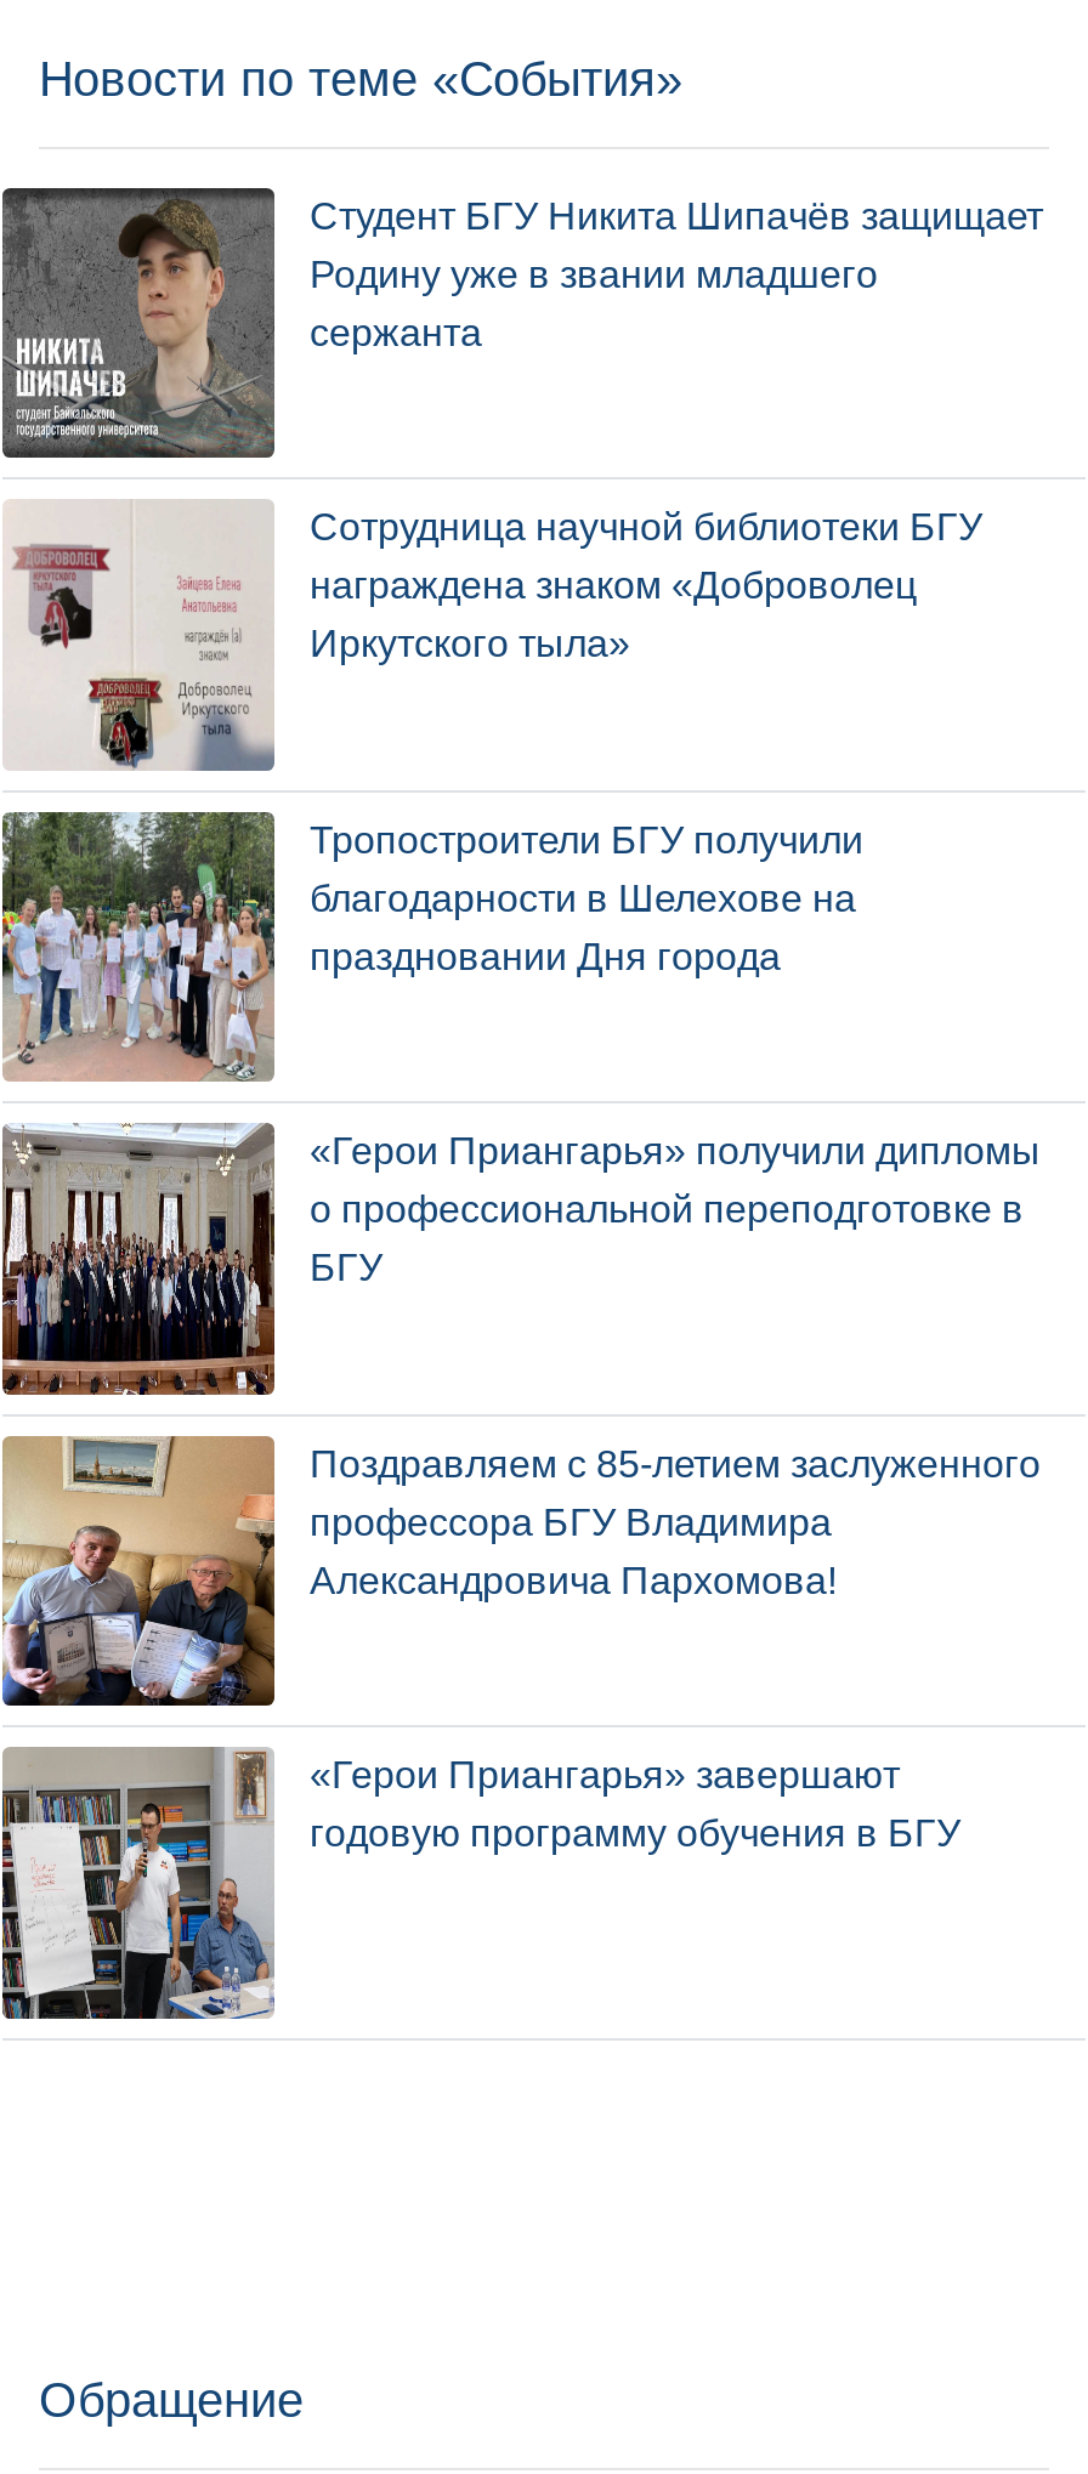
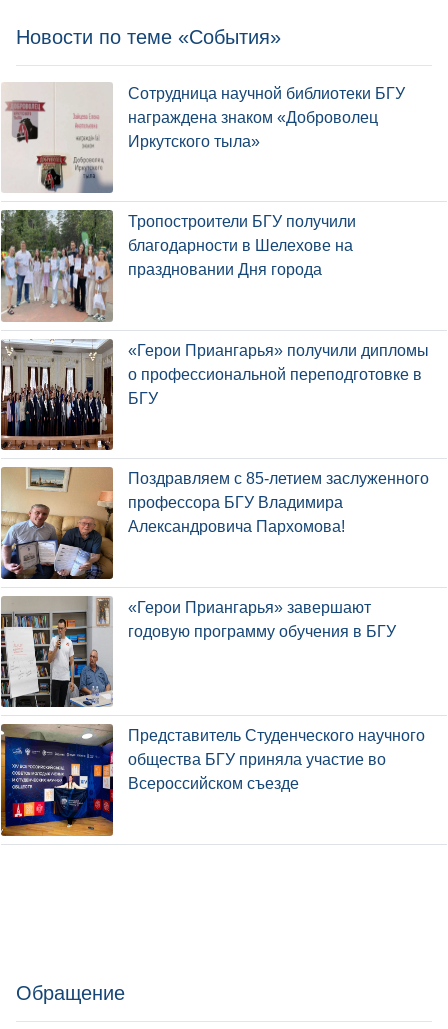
[7,186,1043,460] [image] | Студент БГУ Никита Шипачёв защищает | Родину уже в звании младшего | сержанта -> none
moved [0,501,1041,1854] -> [0,83,428,640]: [image] | Сотрудница научной библиотеки БГУ | награждена знаком «Доброволец | ... | «Герои Приангарья» завершают | годовую программу обучения в БГУ
moved [0,1744,277,2026] -> [0,595,114,711]: [image]
none -> [3,724,424,837] [image] | Представитель Студенческого научного | общества БГУ приняла участие во | Всероссийском съезде

